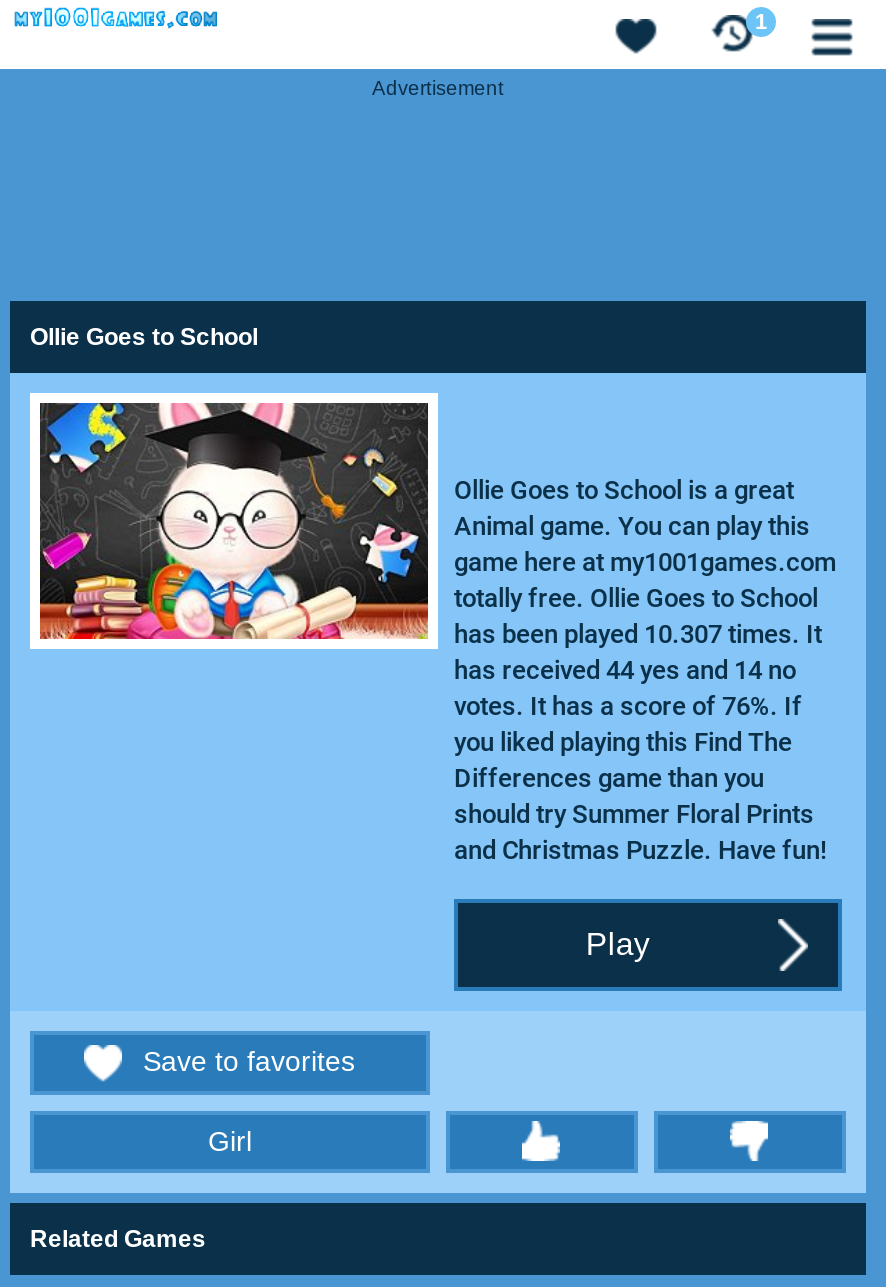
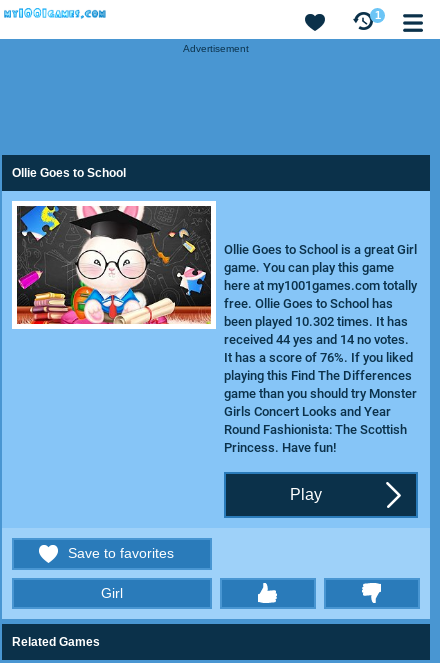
[454,475,836,865] Ollie Goes to School is a great | Animal game. You can play this | game here at my1001games.com | totally free. Ollie Goes to School | has been played 10.307 times. It | has received 44 yes and 14 no | votes. It has a score of 76%. If | you liked playing this Find The | Differences game than you | should try Summer Floral Prints | and Christmas Puzzle. Have fun! -> [224,242,417,455] Ollie Goes to School is a great Girl | game. You can play this game | here at my1001games.com totally | free. Ollie Goes to School has | been played 10.302 times. It has | received 44 yes and 14 no votes. | It has a score of 76%. If you liked | playing this Find The Differences | game than you should try Monster | Girls Concert Looks and Year | Round Fashionista: The Scottish | Princess. Have fun!

